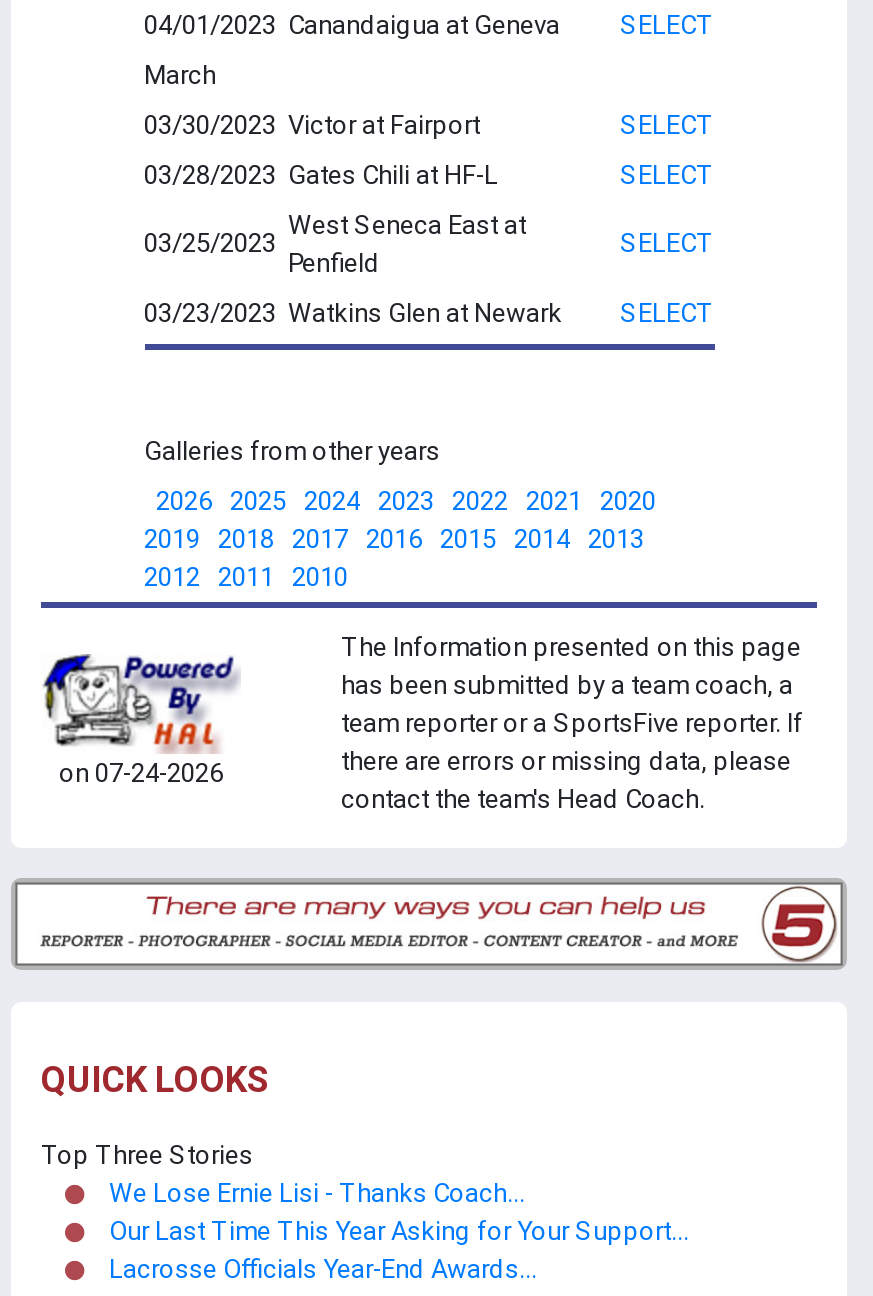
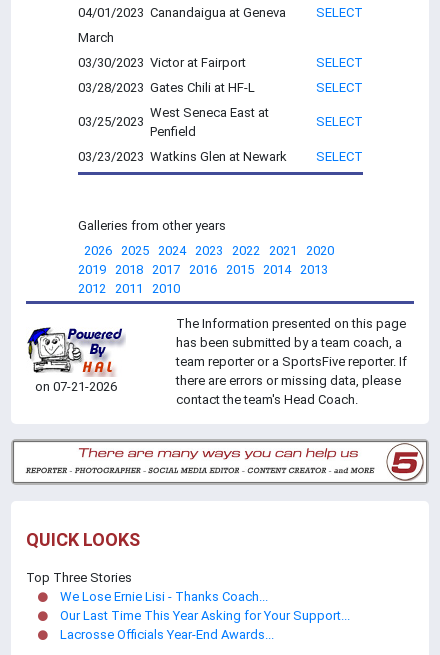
[41,759,223,789] on 07-24-2026 -> [26,379,117,394] on 07-21-2026

